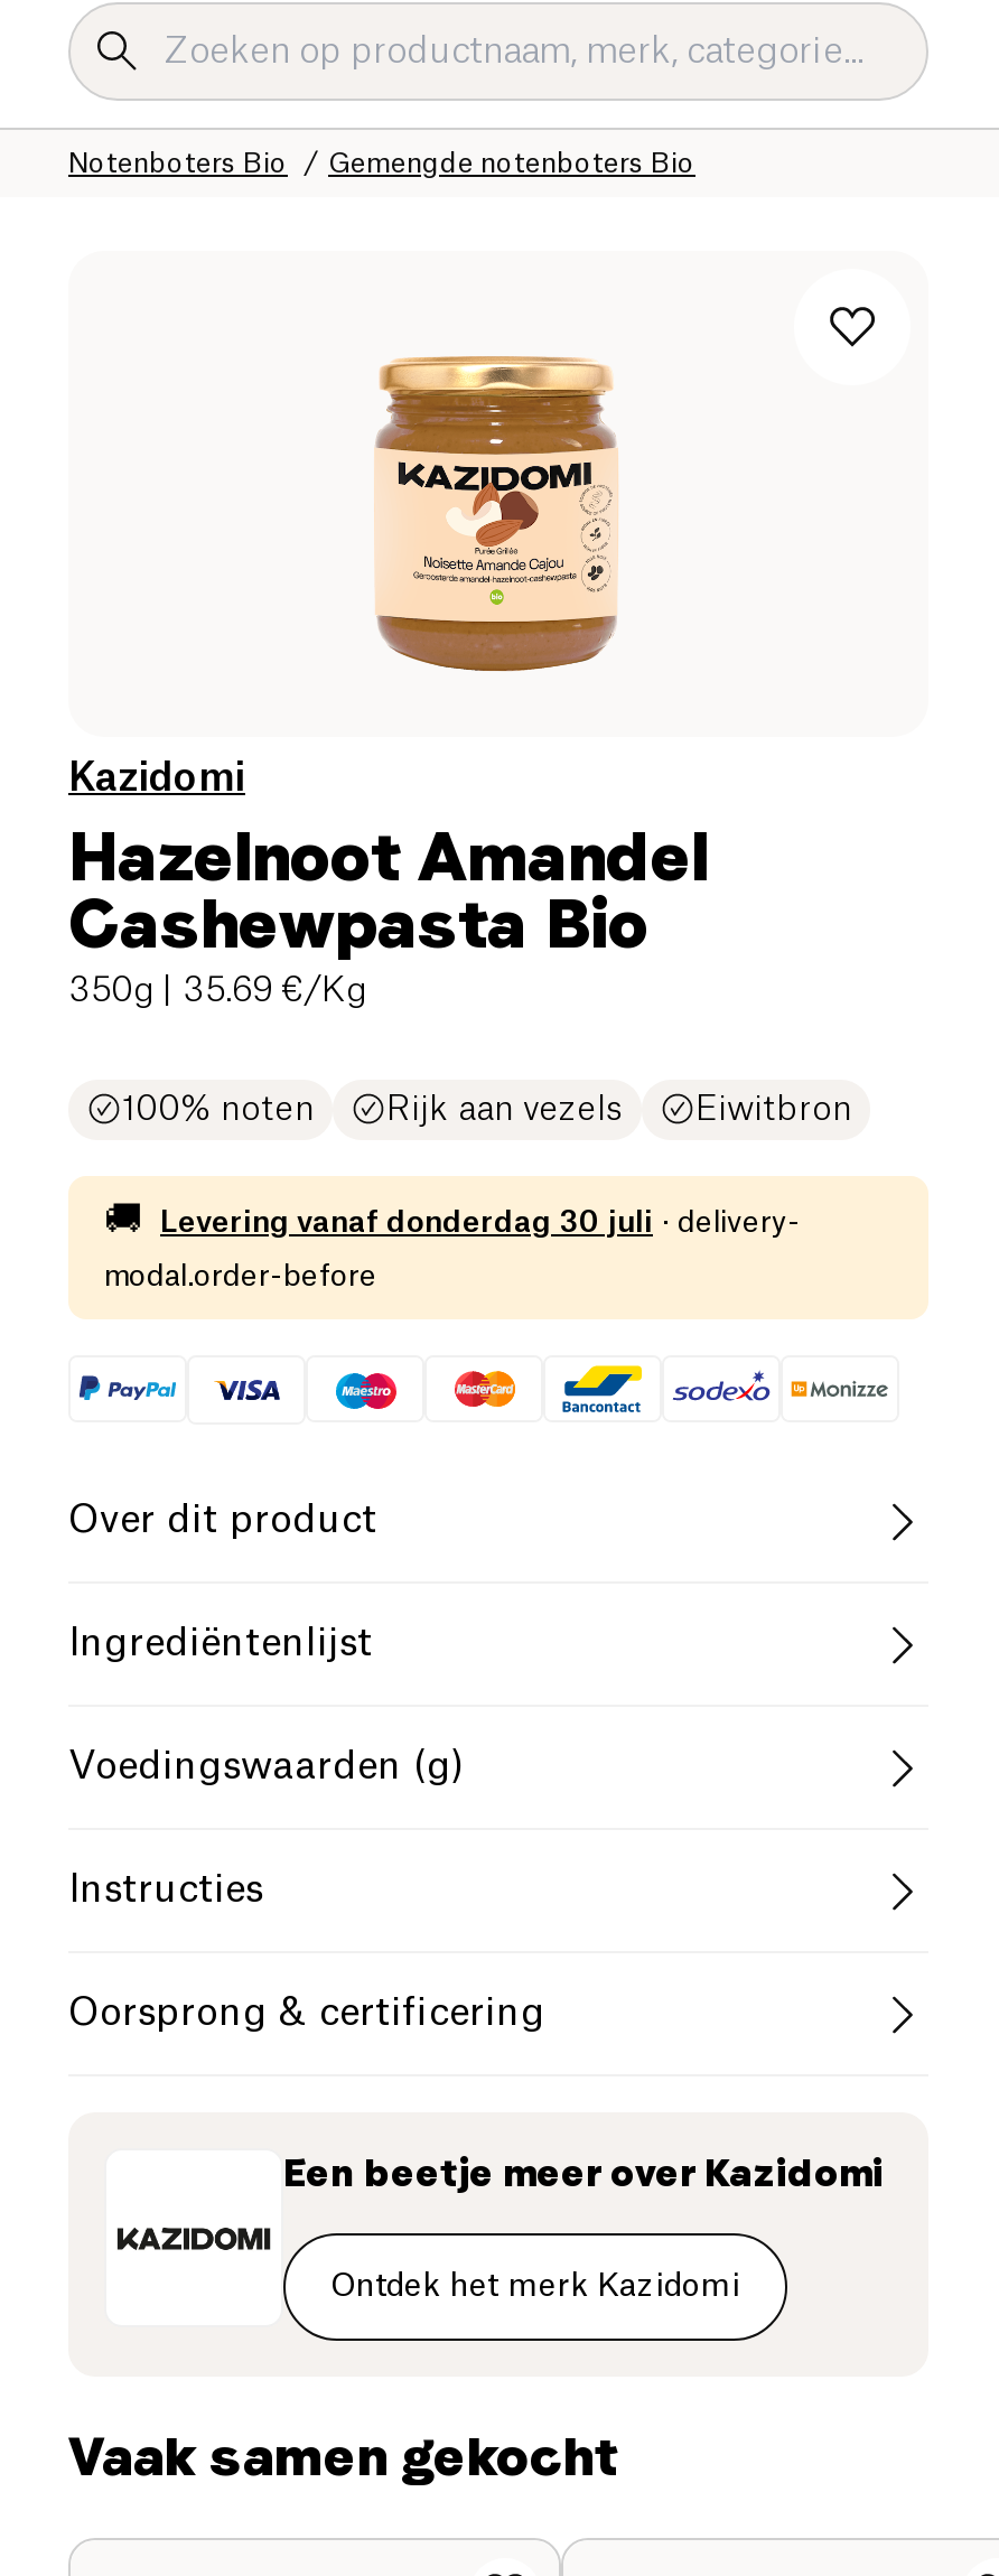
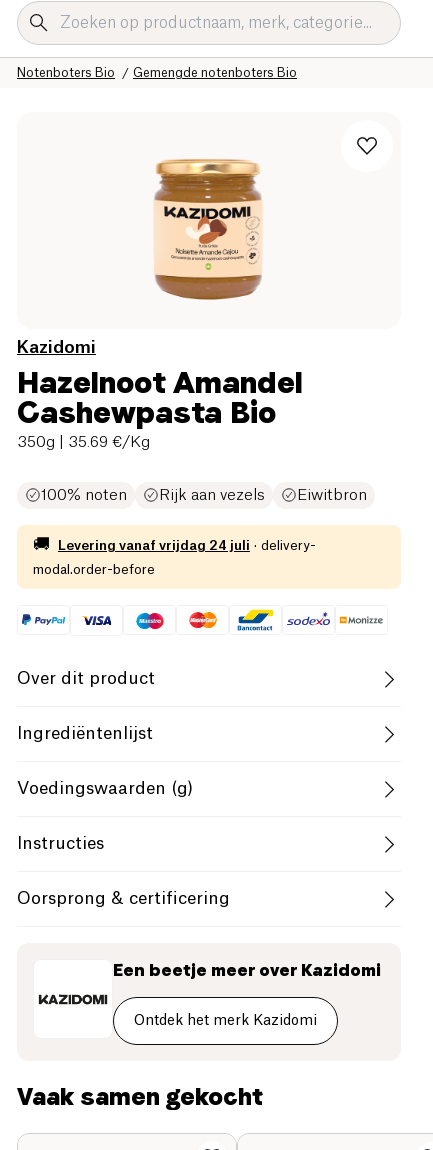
[160,1206,801,1235] Levering vanaf donderdag 30 juli · delivery- -> [58,538,316,551] Levering vanaf vrijdag 24 juli · delivery-

